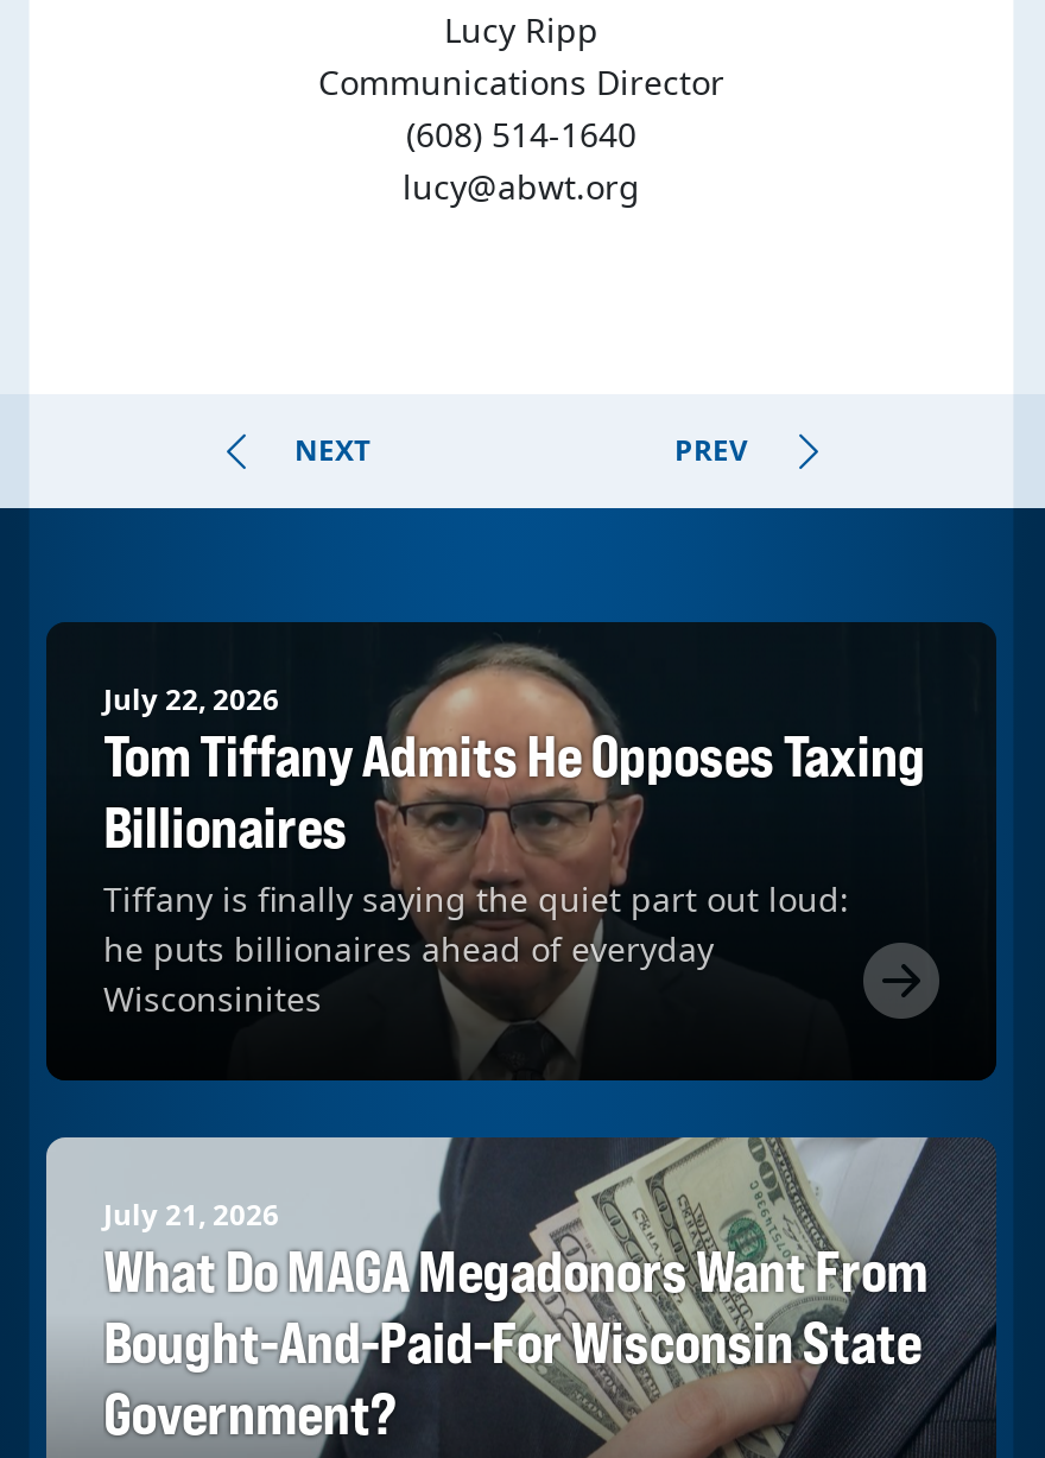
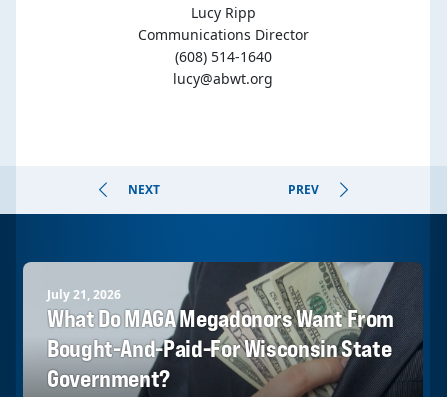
[44,620,994,1083] [image] | July 22, 2026 | Tom Tiffany Admits He Opposes Taxing | Billionaires | Tiffany is finally saying the quiet part out loud: | he puts billionaires ahead of everyday | Wisconsinites -> none

